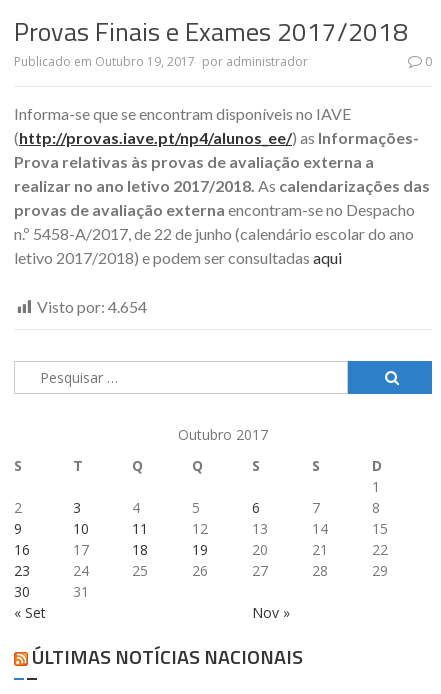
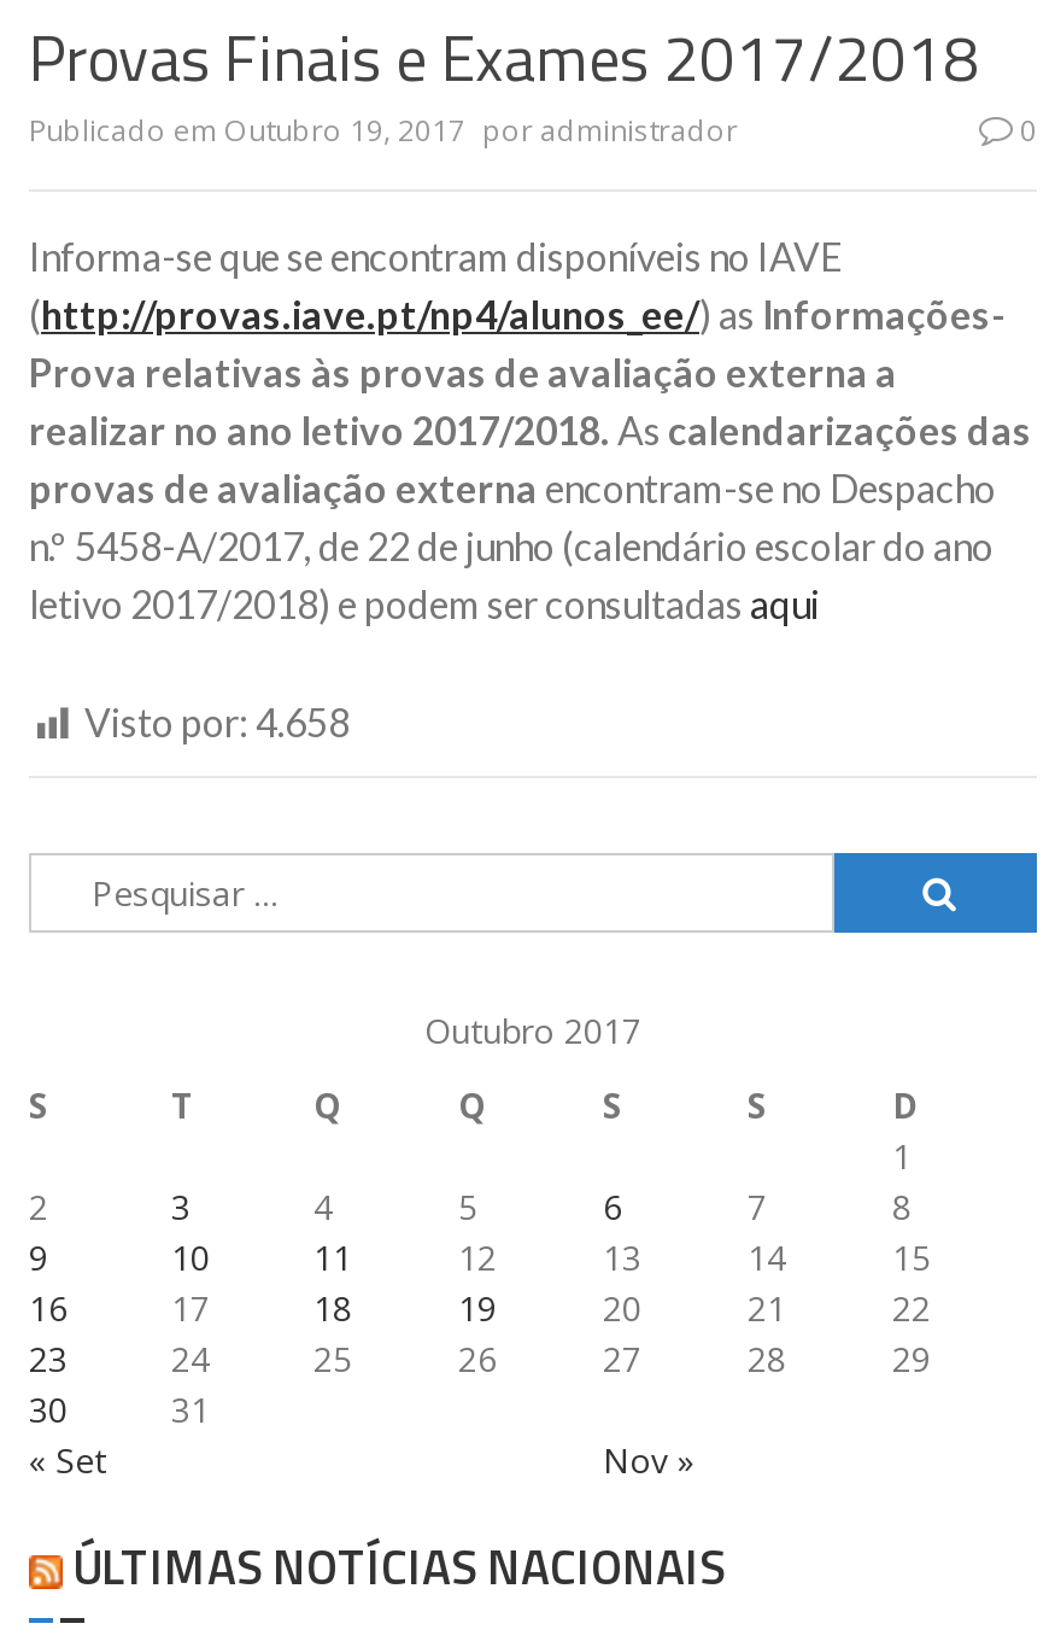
[37,297,147,316] Visto por: 4.654 -> [84,699,350,745] Visto por: 4.658

